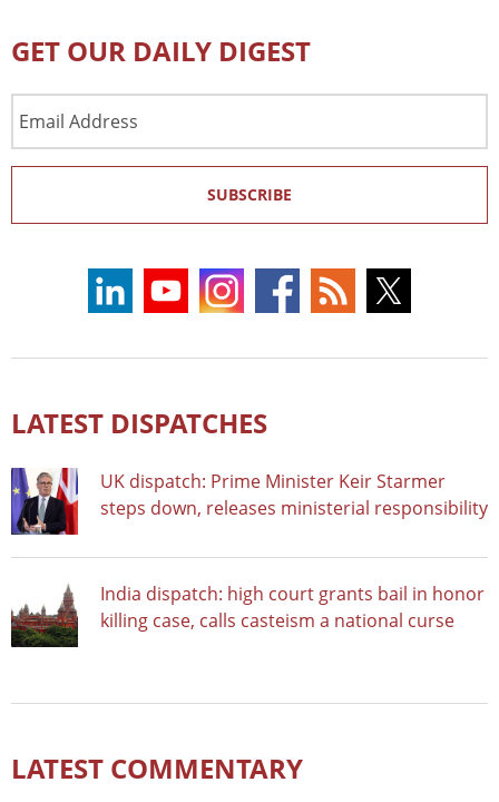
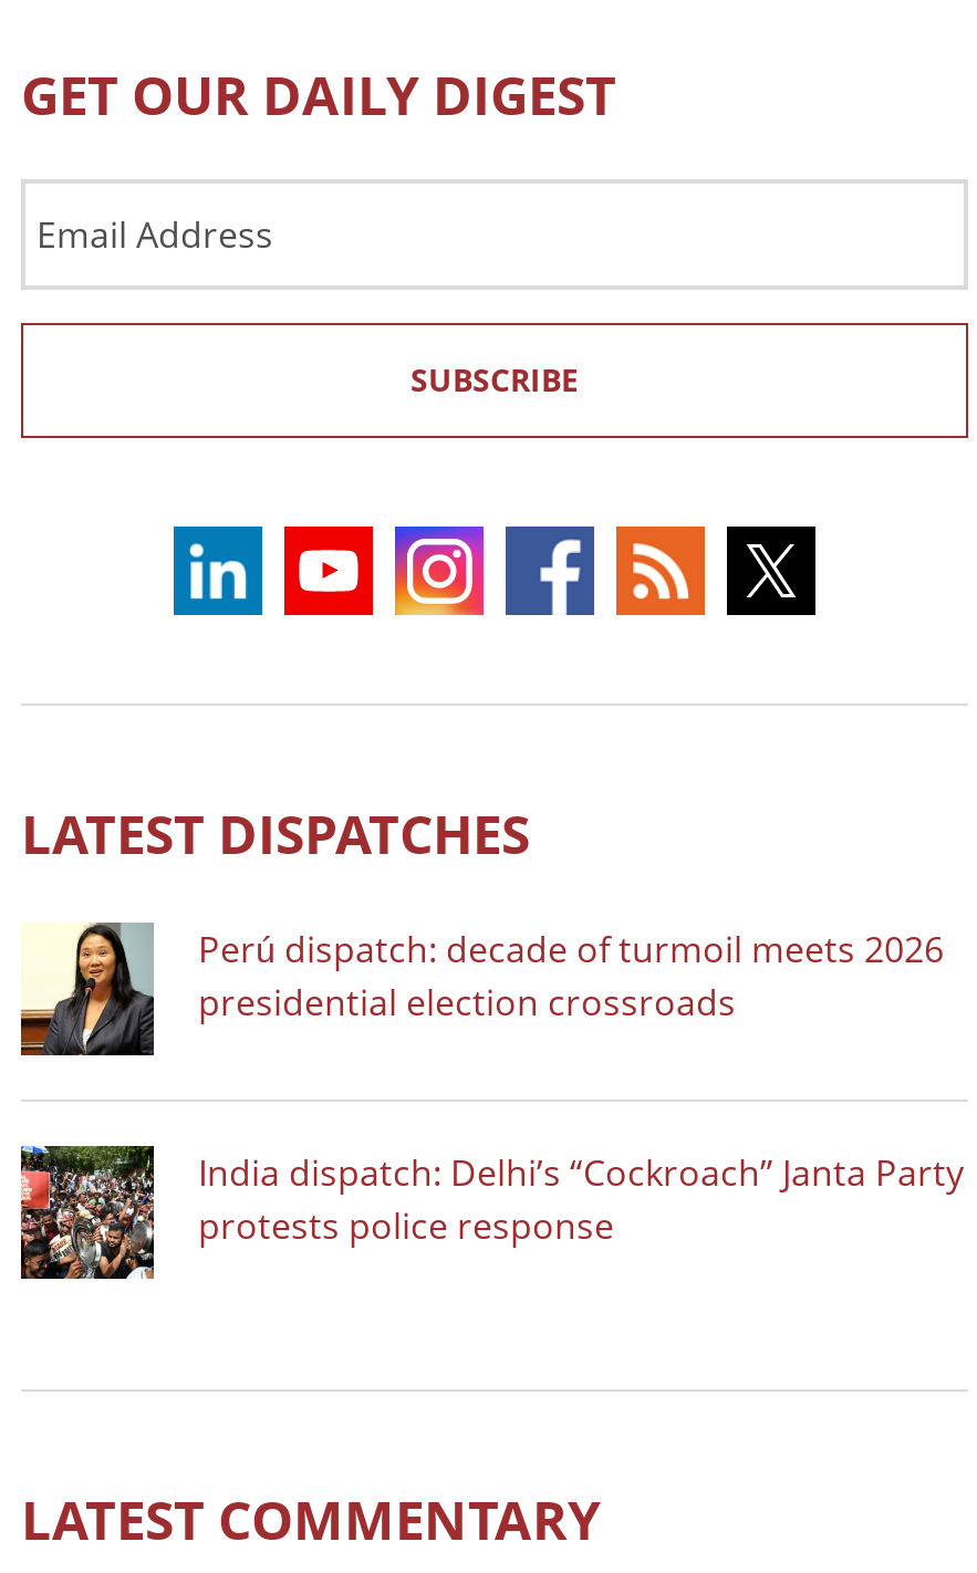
[10,467,488,536] [image] | UK dispatch: Prime Minister Keir Starmer | steps down, releases ministerial responsibility -> [19,920,944,1058] [image] | Perú dispatch: decade of turmoil meets 2026 | presidential election crossroads
[11,580,485,648] [image] | India dispatch: high court grants bail in honor | killing case, calls casteism a national curse -> [19,1144,964,1281] [image] | India dispatch: Delhi’s “Cockroach” Janta Party | protests police response

